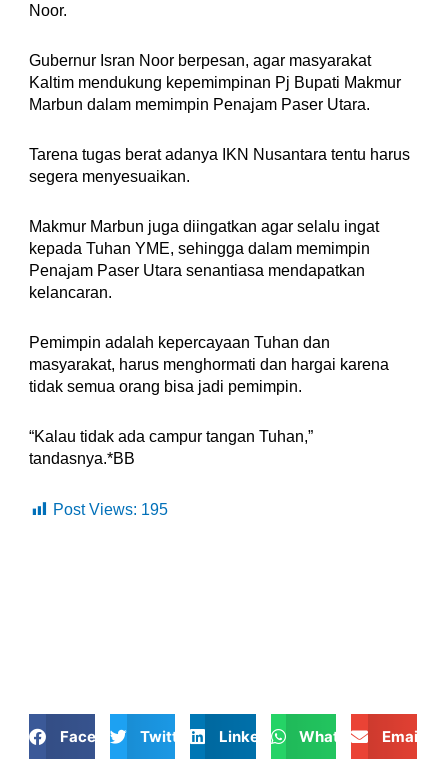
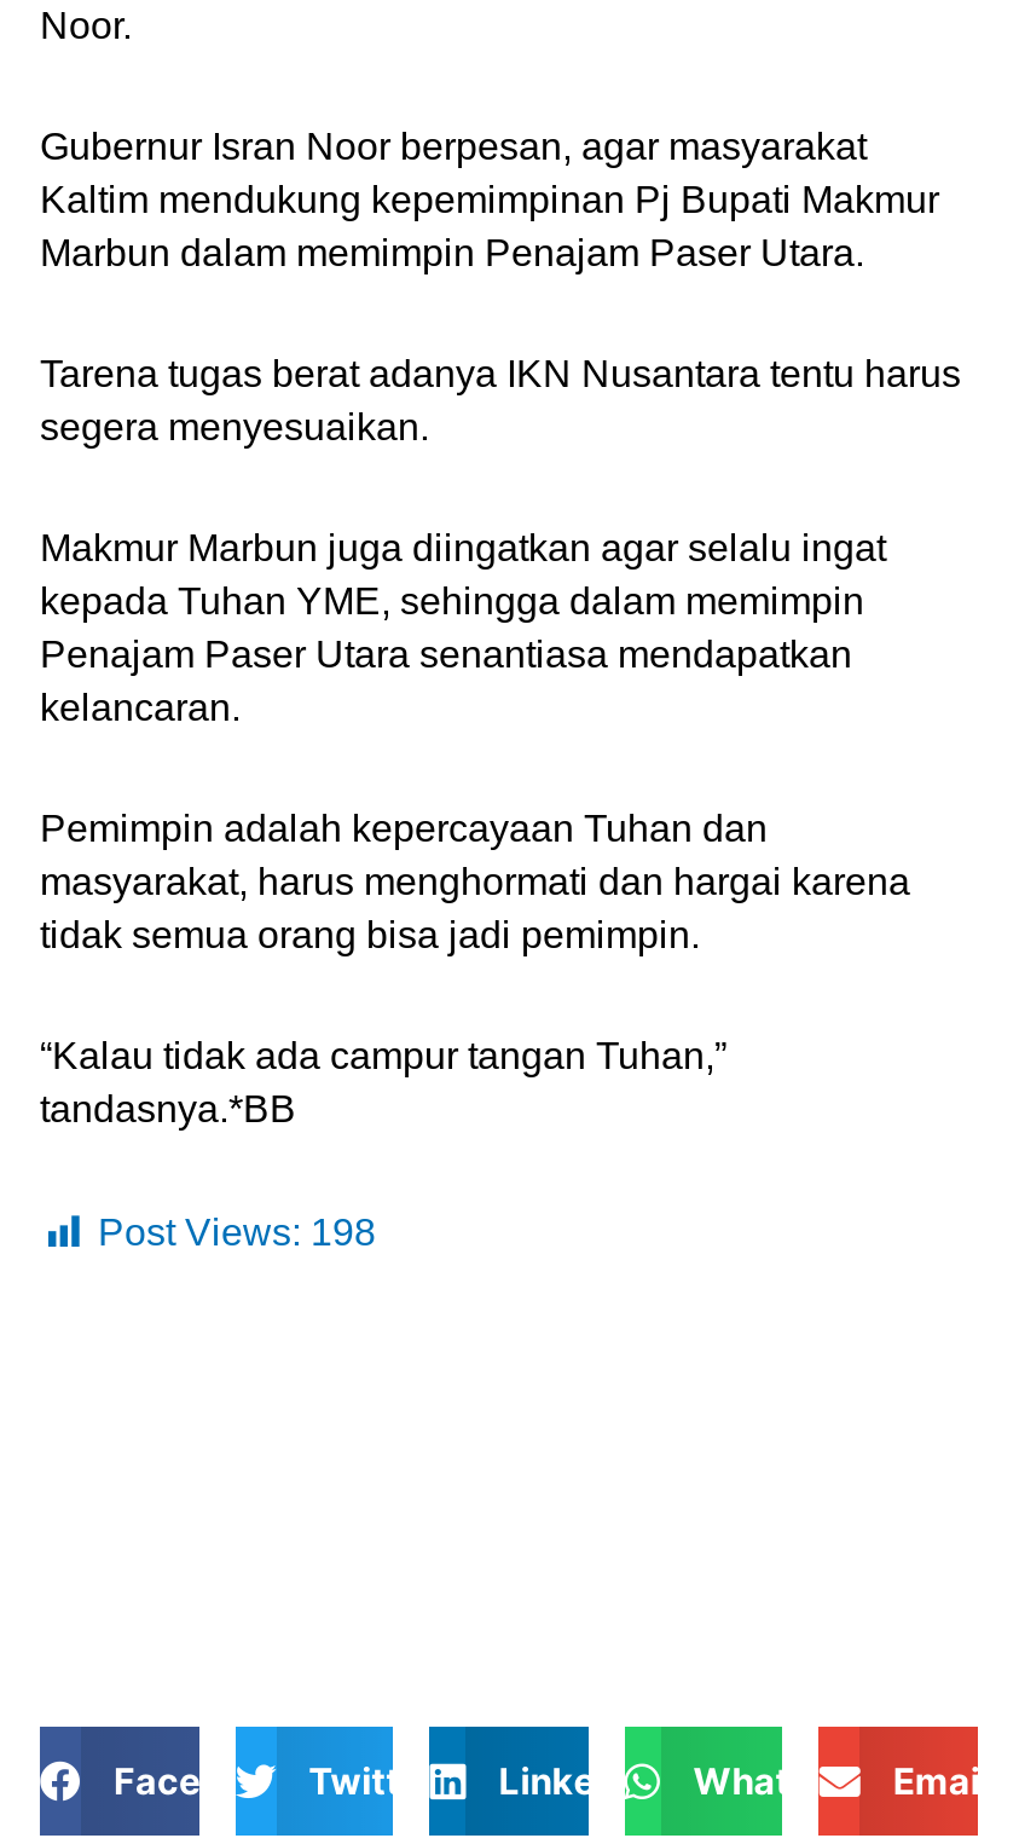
[53,501,168,518] Post Views: 195 -> [98,1213,376,1254] Post Views: 198

